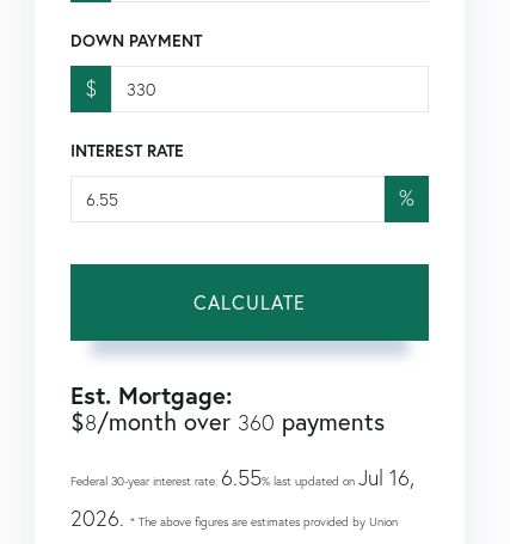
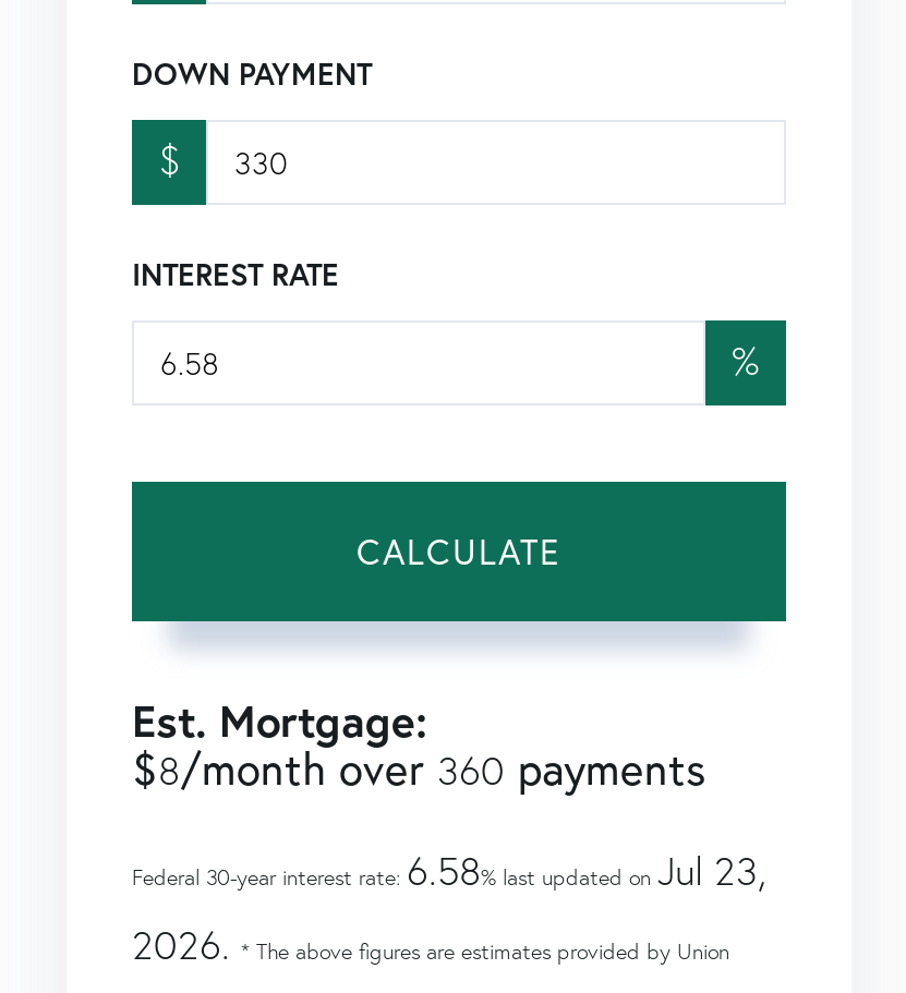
[70,464,414,491] Federal 30-year interest rate: 6.55% last updated on Jul 16, -> [132,846,766,896] Federal 30-year interest rate: 6.58% last updated on Jul 23,

